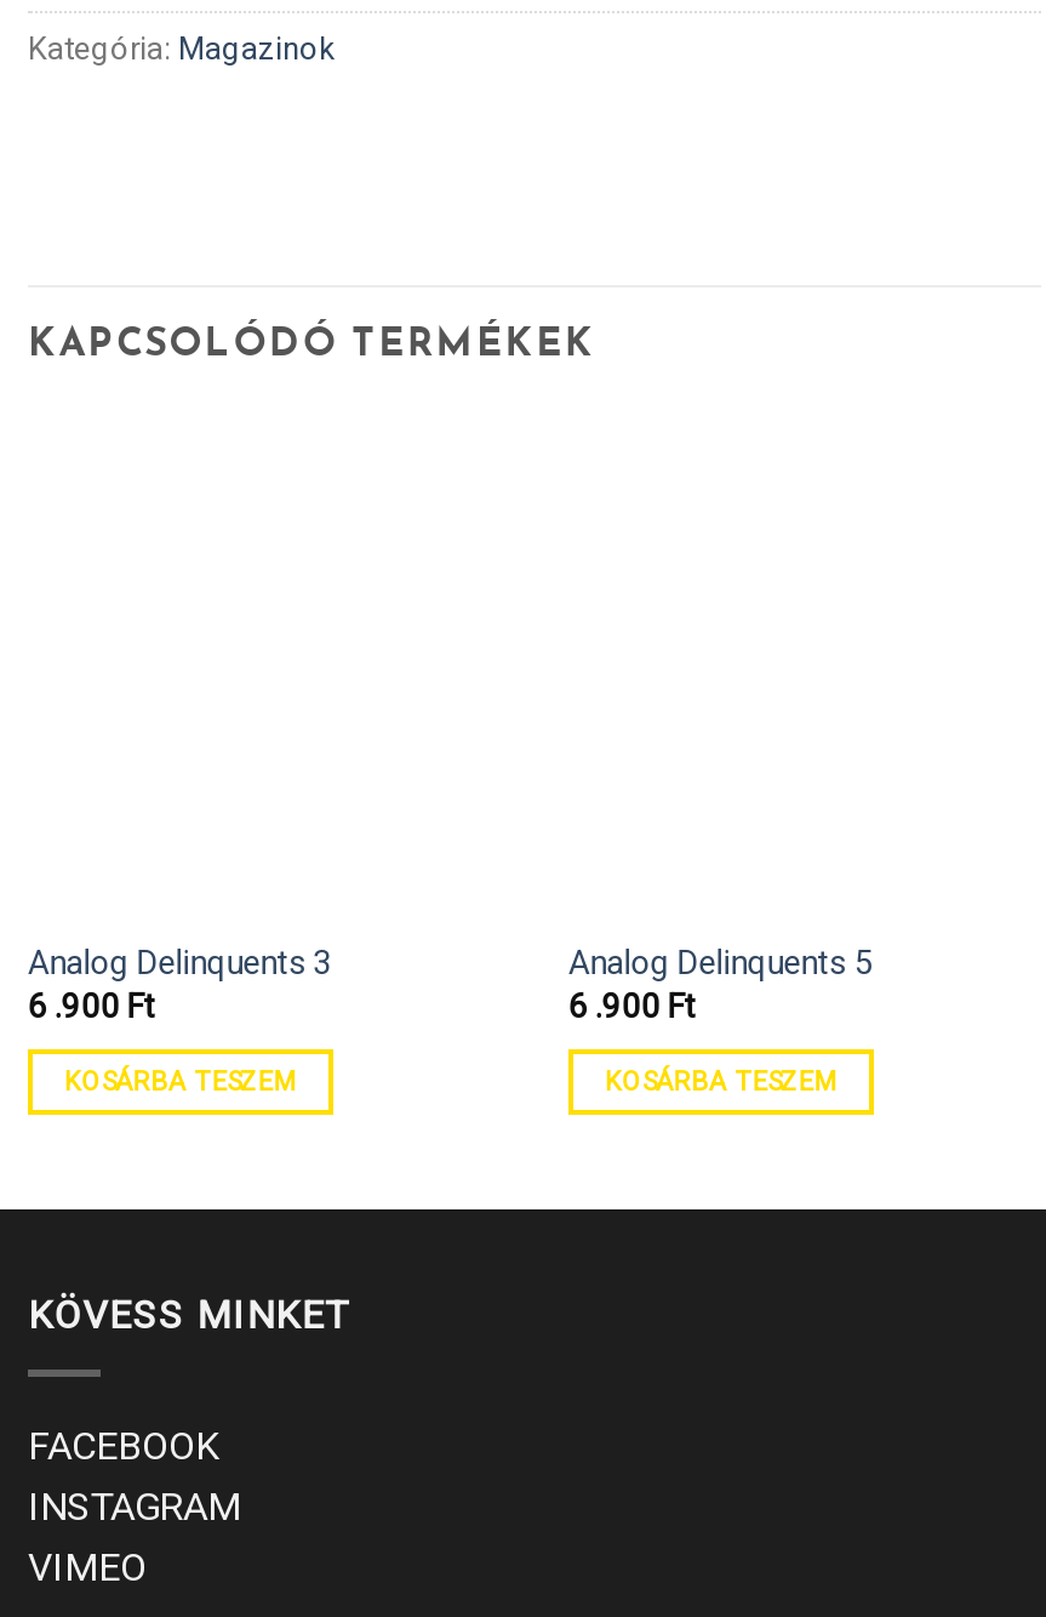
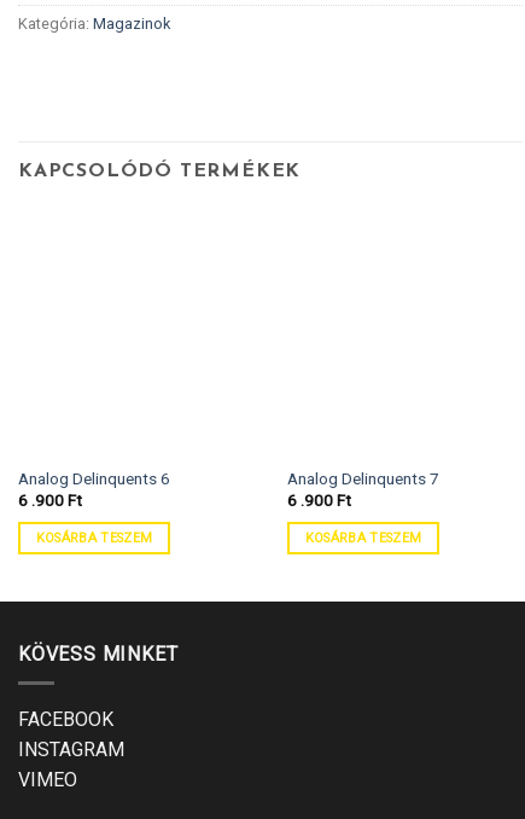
[27,942,333,980] Analog Delinquents 3 -> [18,468,170,488] Analog Delinquents 6
[568,942,873,980] Analog Delinquents 5 -> [287,468,439,488] Analog Delinquents 7

